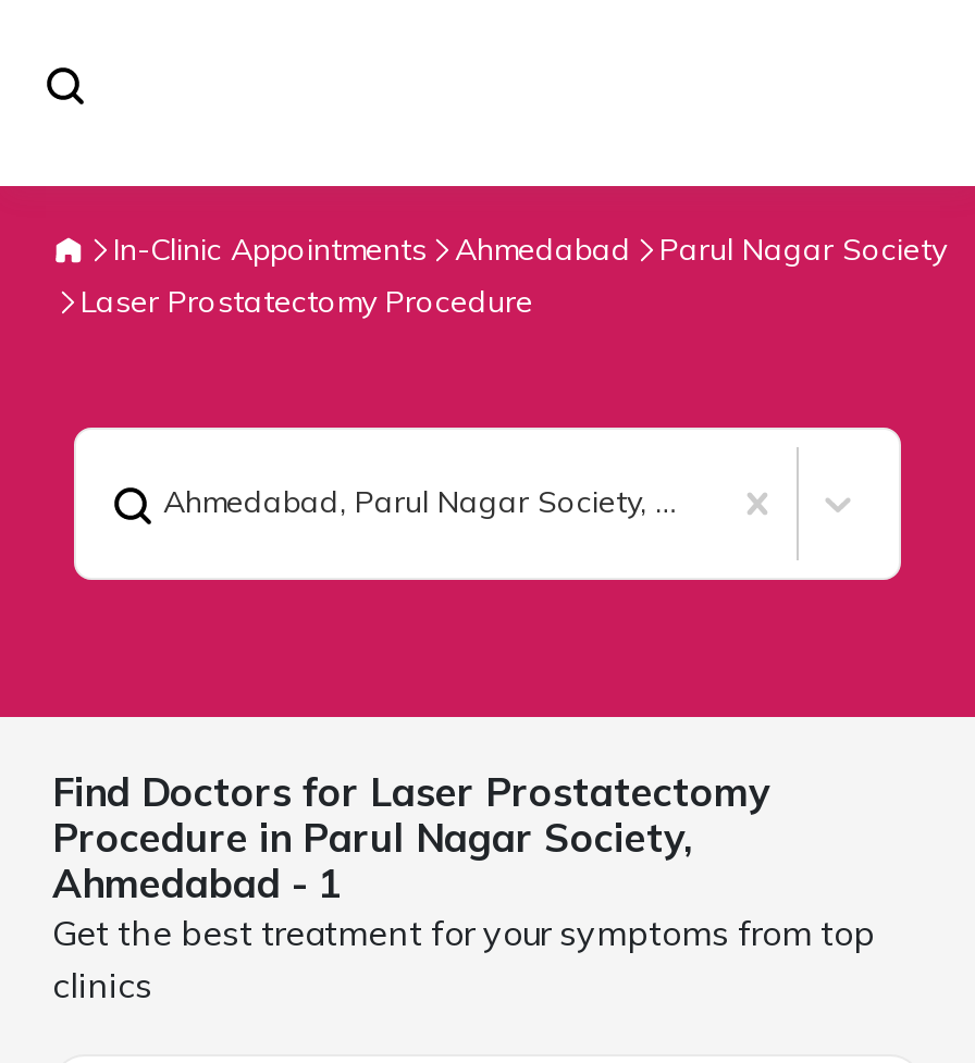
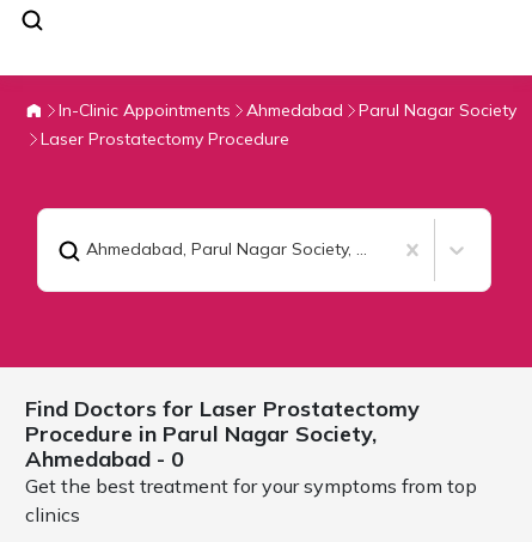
[52,858,342,908] Ahmedabad - 1 -> [25,445,184,472] Ahmedabad - 0

